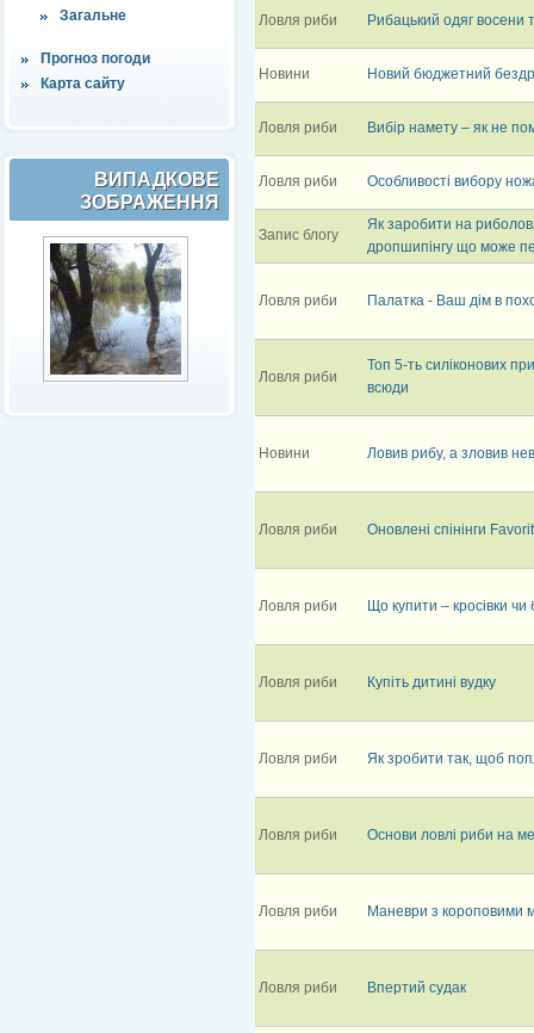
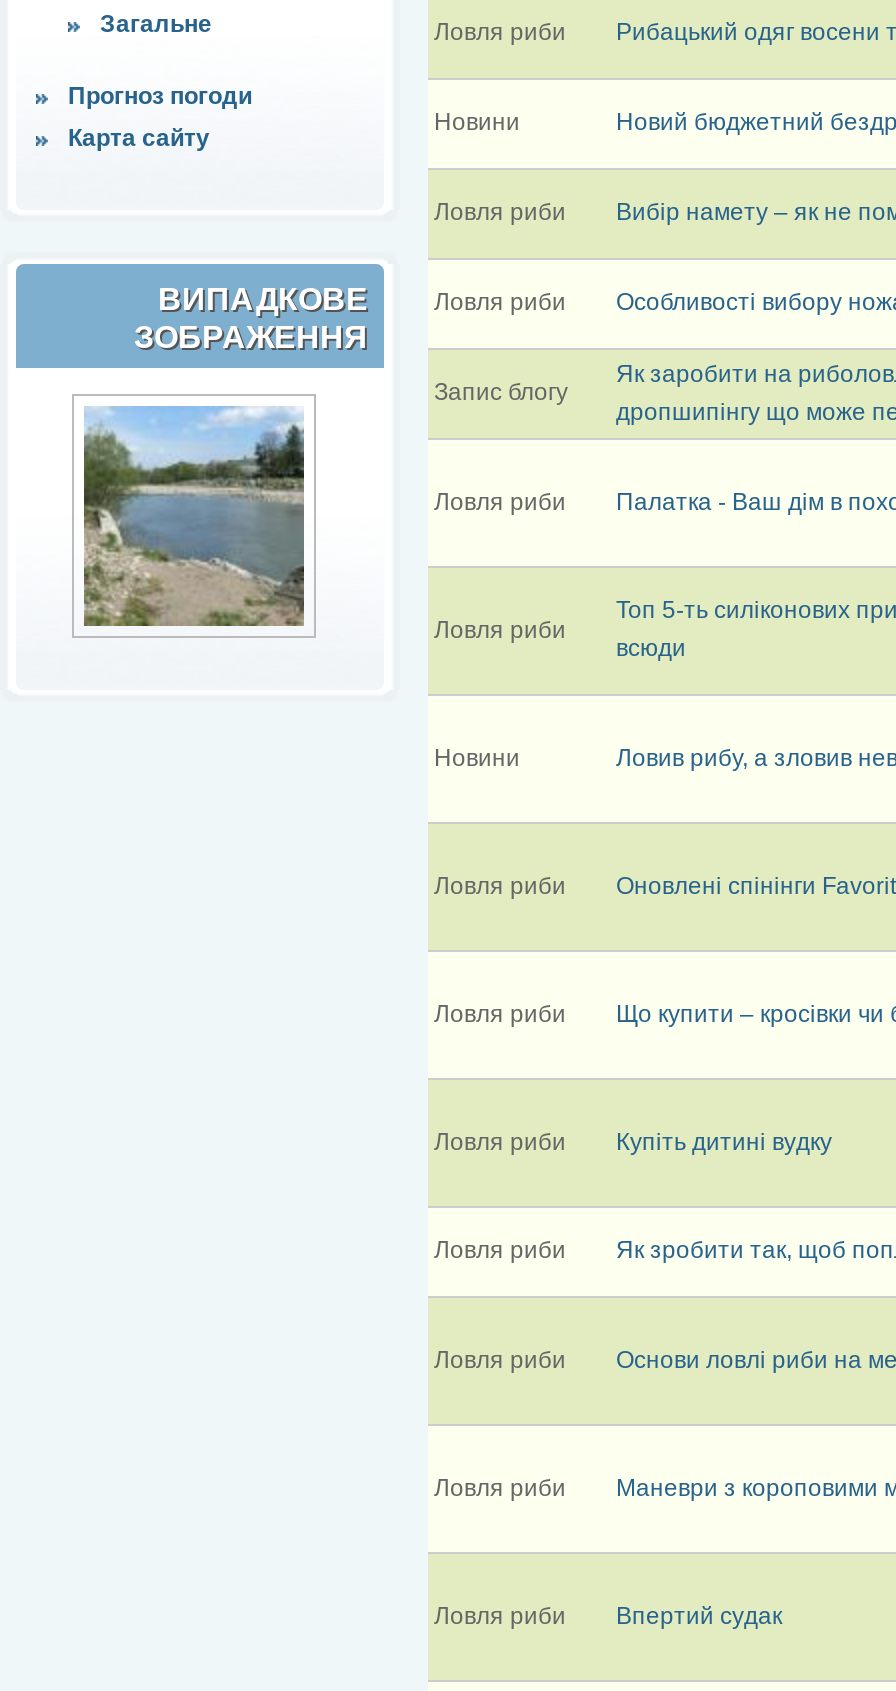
[49,242,181,376] [image] -> [82,404,306,628] [image]

